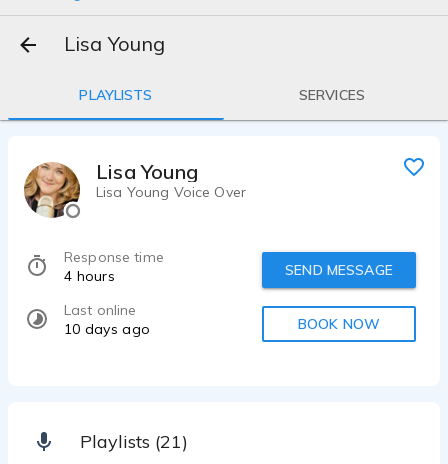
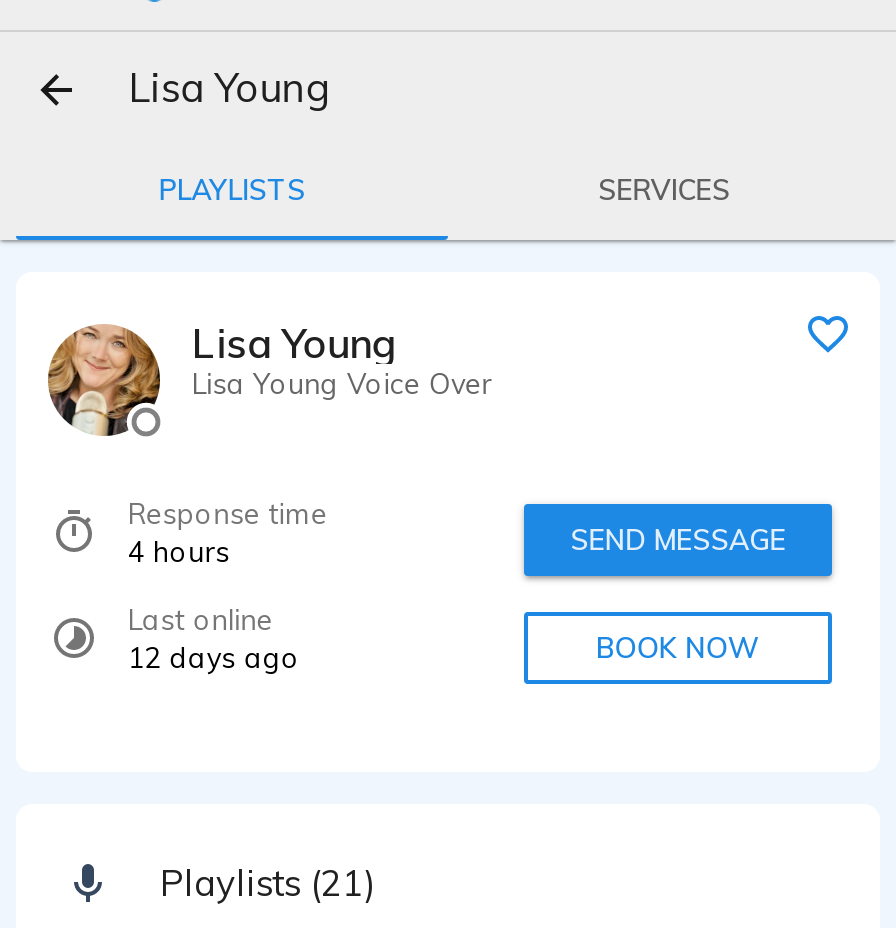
[64,320,150,338] 10 days ago -> [128,640,300,676] 12 days ago

